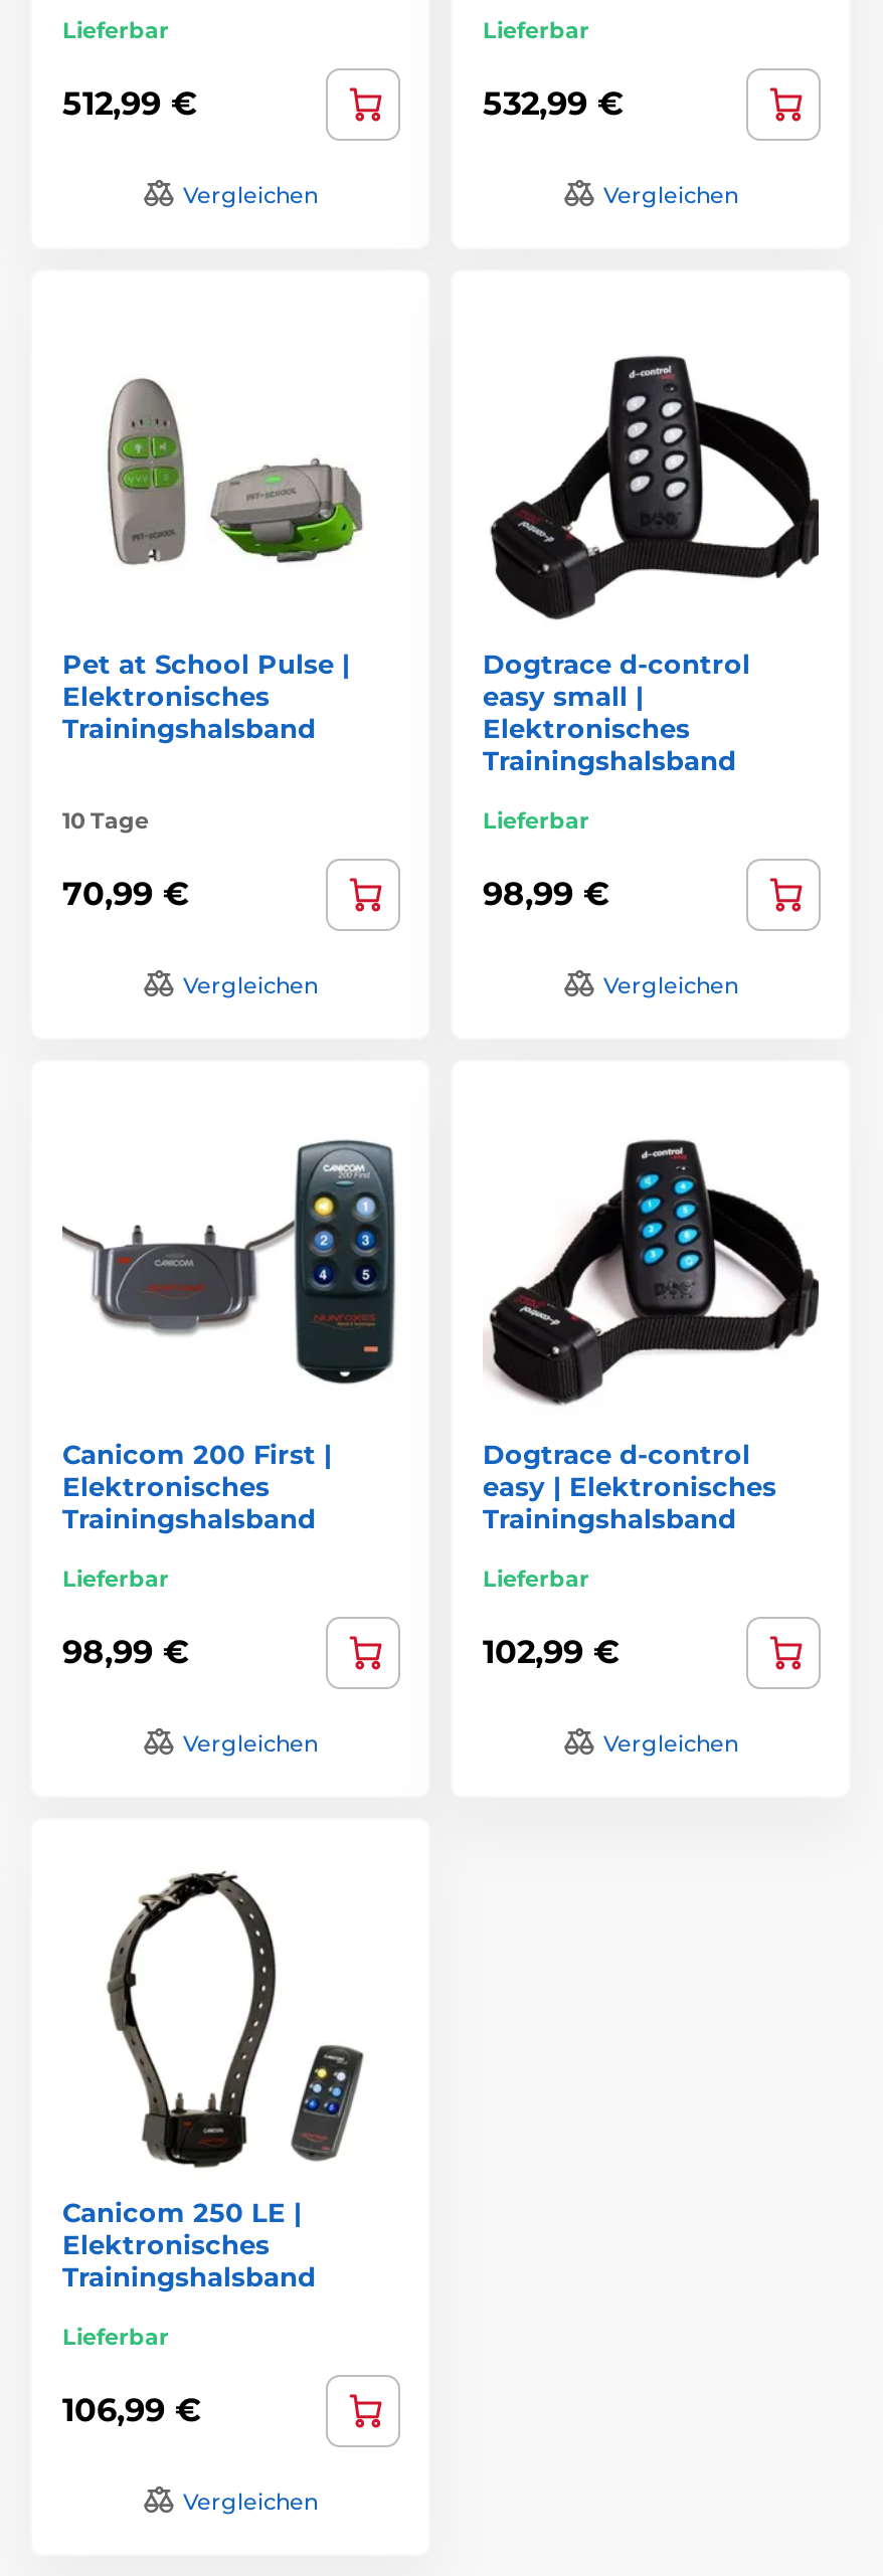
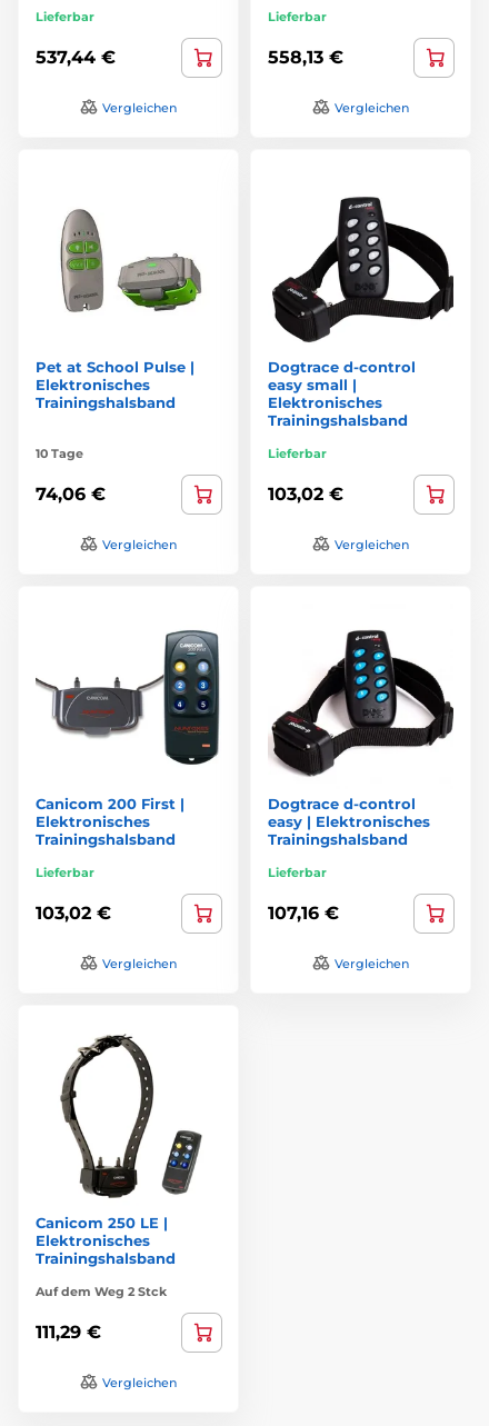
[62,84,197,123] 512,99 € -> [36,47,116,68] 537,44 €
[483,84,624,123] 532,99 € -> [268,47,343,68] 558,13 €
[62,875,189,913] 70,99 € -> [36,483,106,505] 74,06 €
[483,875,609,913] 98,99 € -> [268,483,343,505] 103,02 €
[62,1633,189,1671] 98,99 € -> [36,903,111,924] 103,02 €
[483,1633,620,1671] 102,99 € -> [268,903,339,924] 107,16 €
[62,2322,169,2350] Lieferbar -> [36,1283,167,1299] Auf dem Weg 2 Stck
[62,2391,201,2429] 106,99 € -> [36,1322,101,1343] 111,29 €

